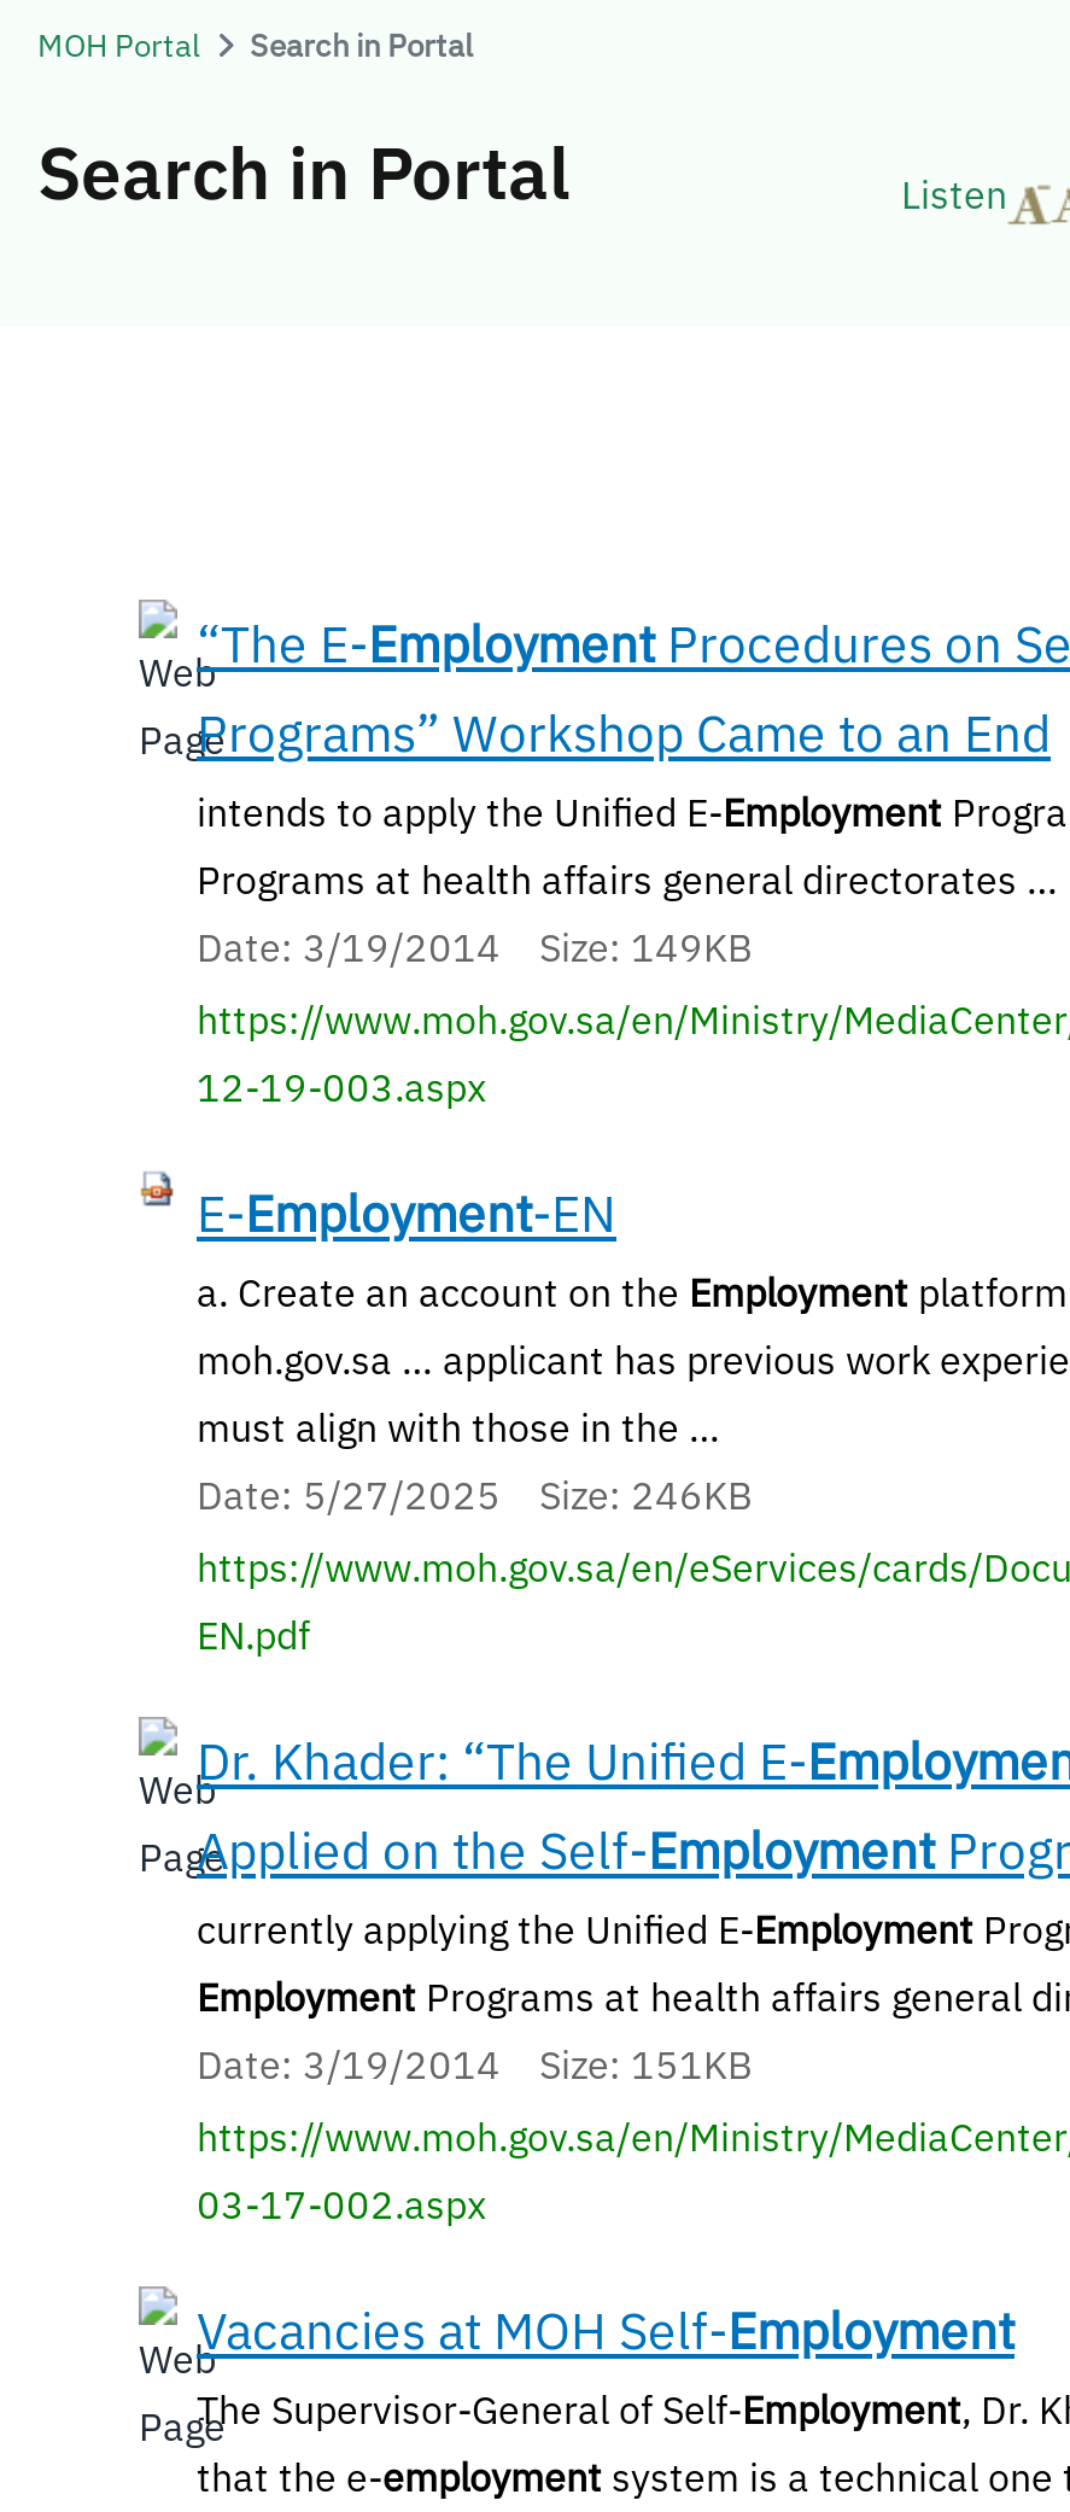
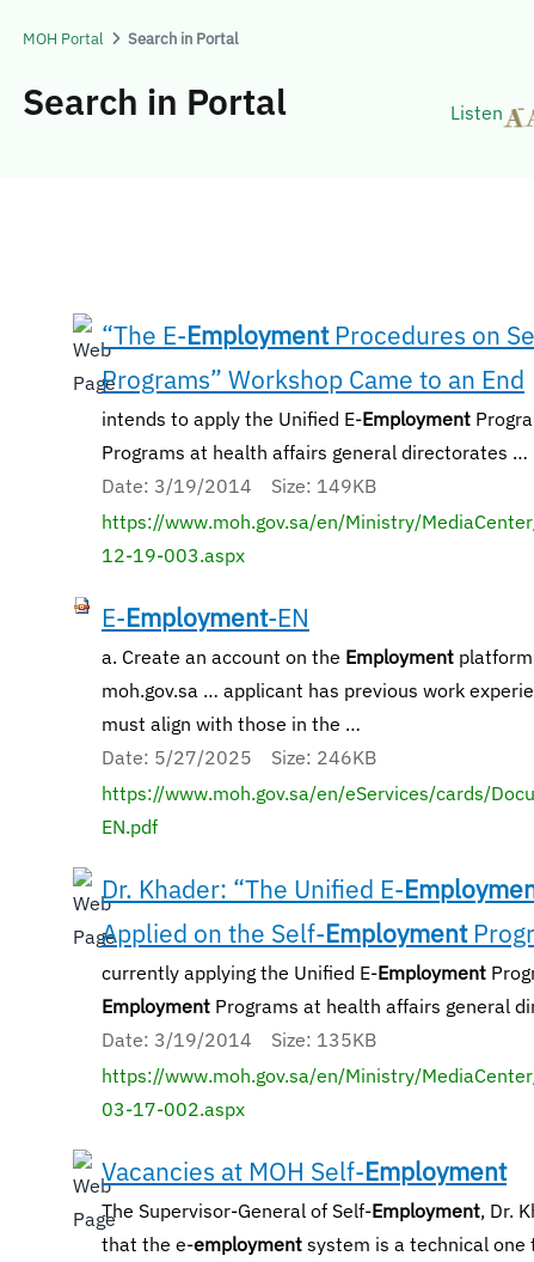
[197,2040,752,2089] Date: 3/19/2014 Size: 151KB -> [102,1028,376,1051] Date: 3/19/2014 Size: 135KB

